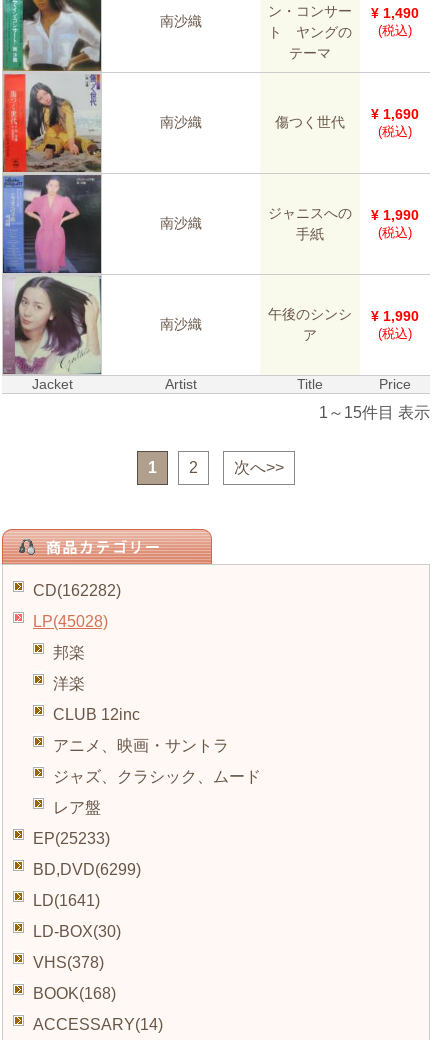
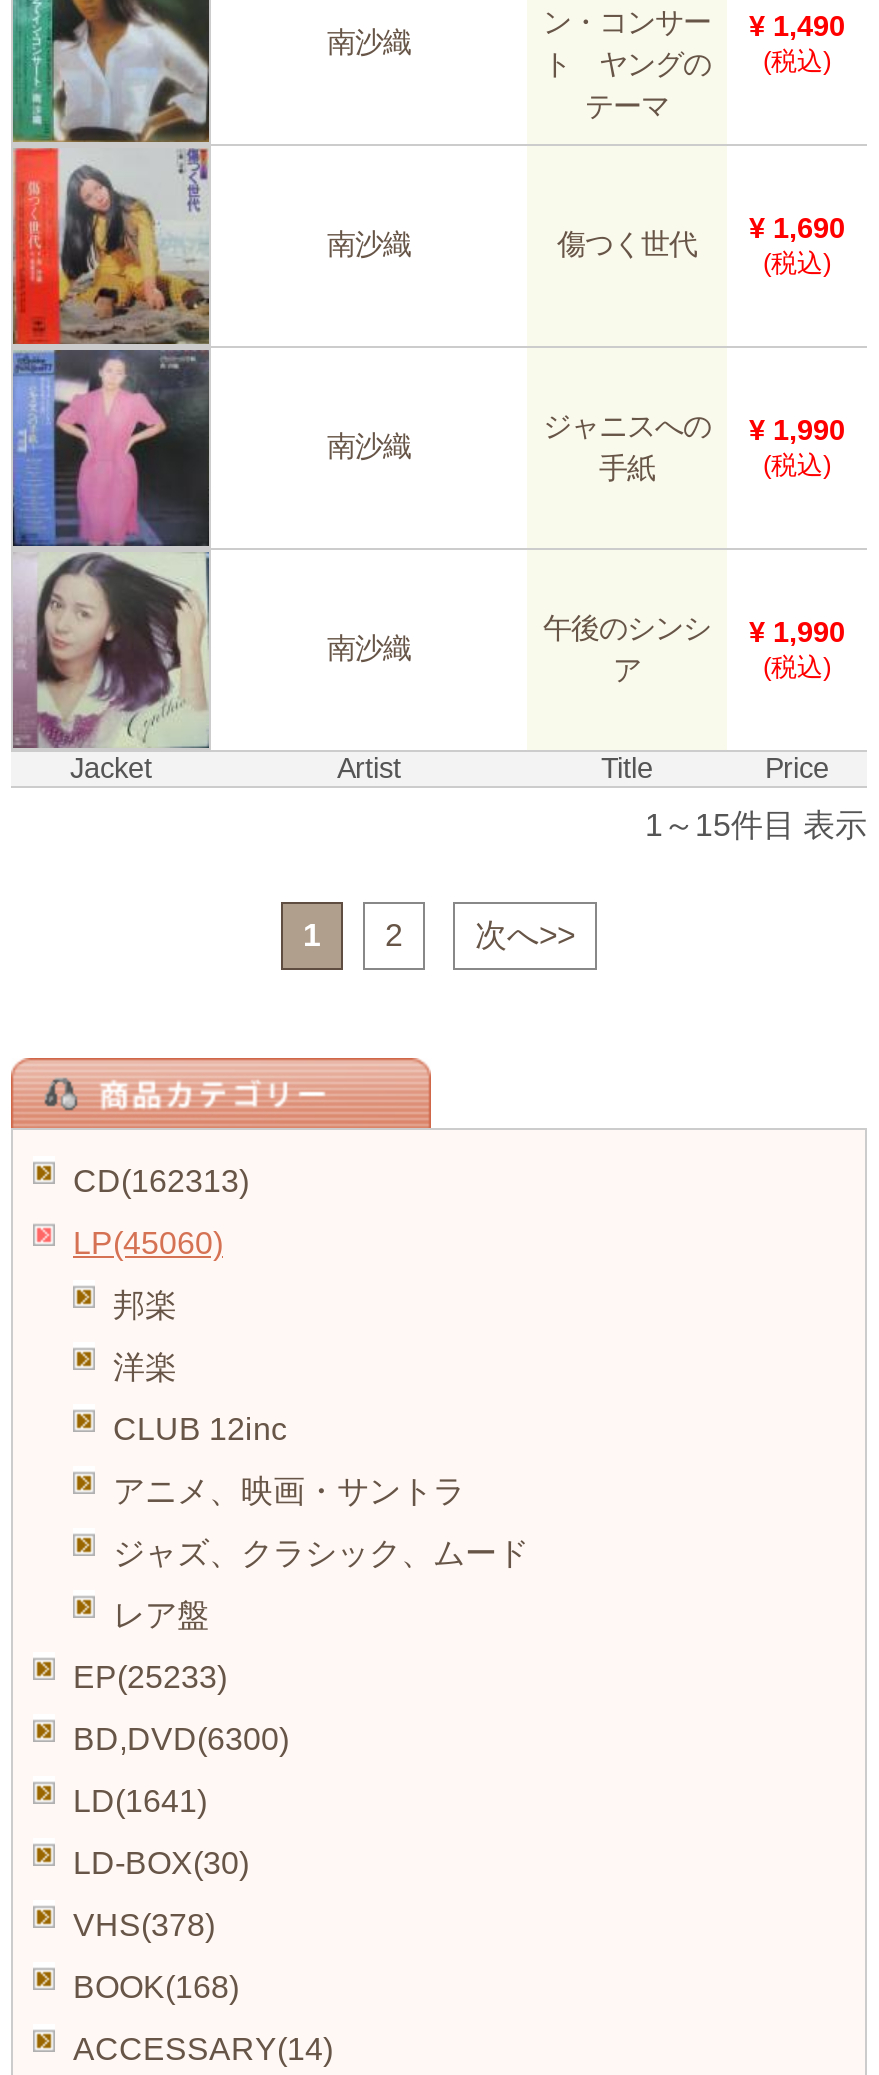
[33,582,121,599] CD(162282) -> [73,1164,249,1198] CD(162313)
[33,613,108,630] LP(45028) -> [73,1226,223,1260] LP(45060)
[33,861,141,878] BD,DVD(6299) -> [73,1722,289,1756] BD,DVD(6300)

